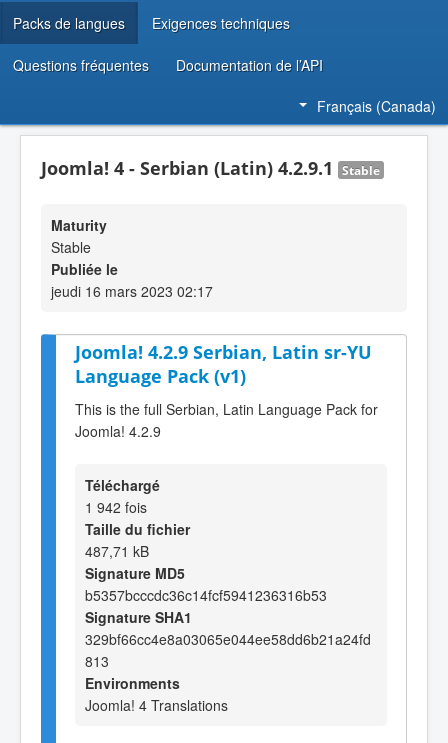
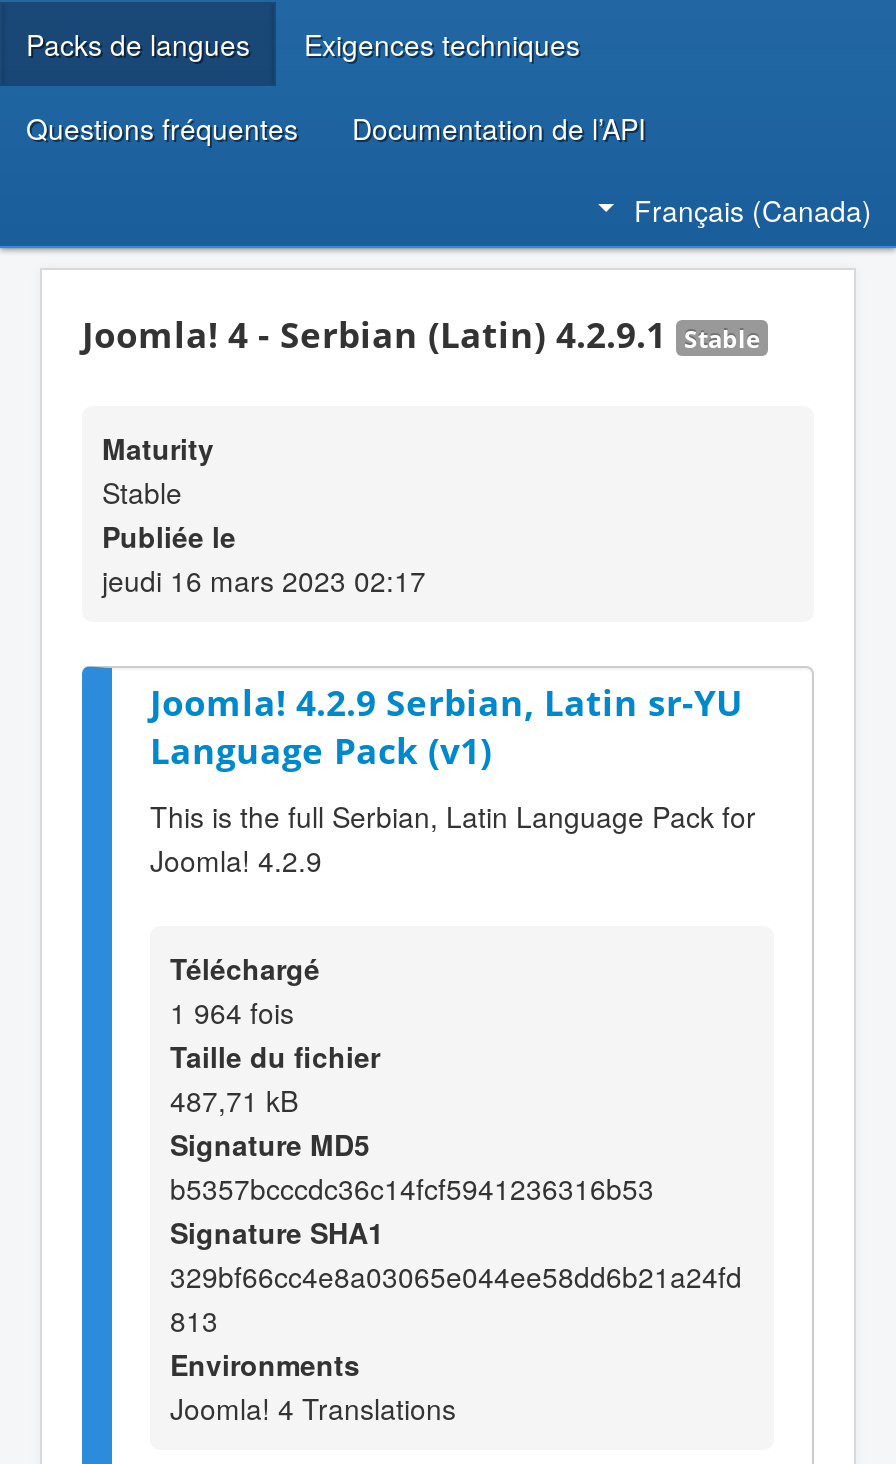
[85,497,147,517] 1 942 fois -> [170,992,294,1032] 1 964 fois

